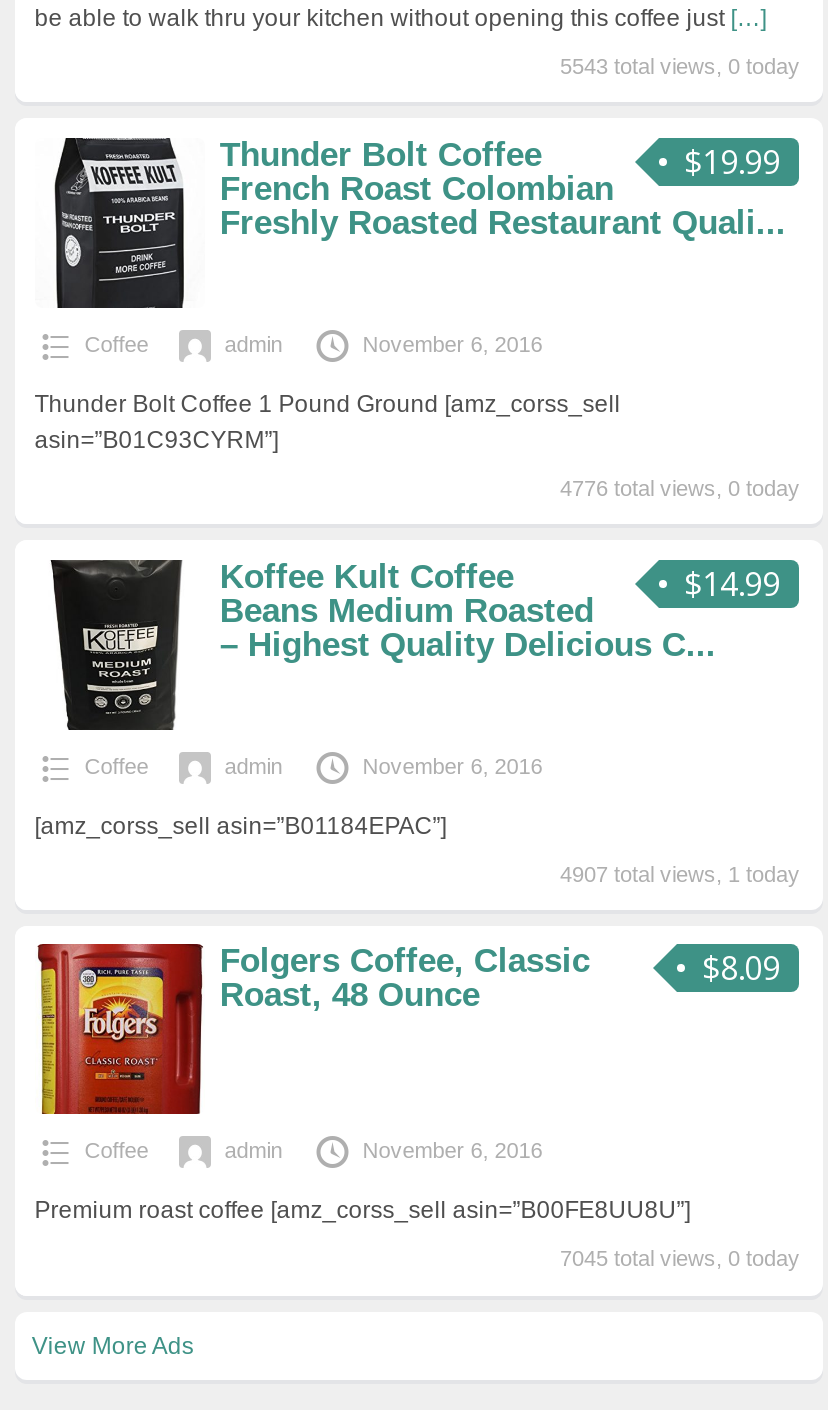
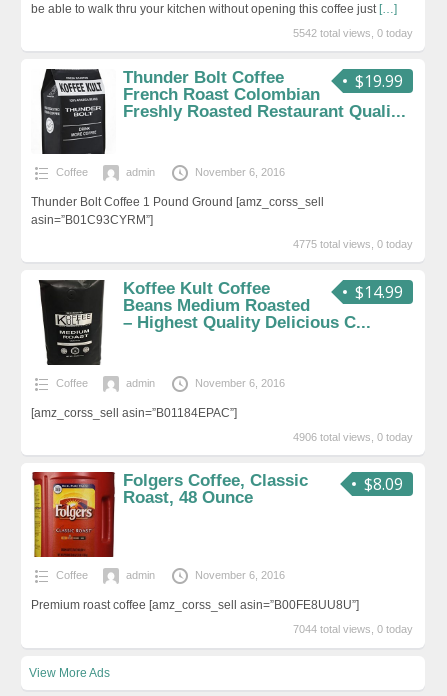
[560,54,800,78] 5543 total views, 0 today -> [293,27,413,39] 5542 total views, 0 today
[560,476,800,500] 4776 total views, 0 today -> [293,238,413,250] 4775 total views, 0 today
[560,861,800,885] 4907 total views, 1 today -> [293,430,413,442] 4906 total views, 0 today
[560,1246,800,1270] 7045 total views, 0 today -> [293,623,413,635] 7044 total views, 0 today

